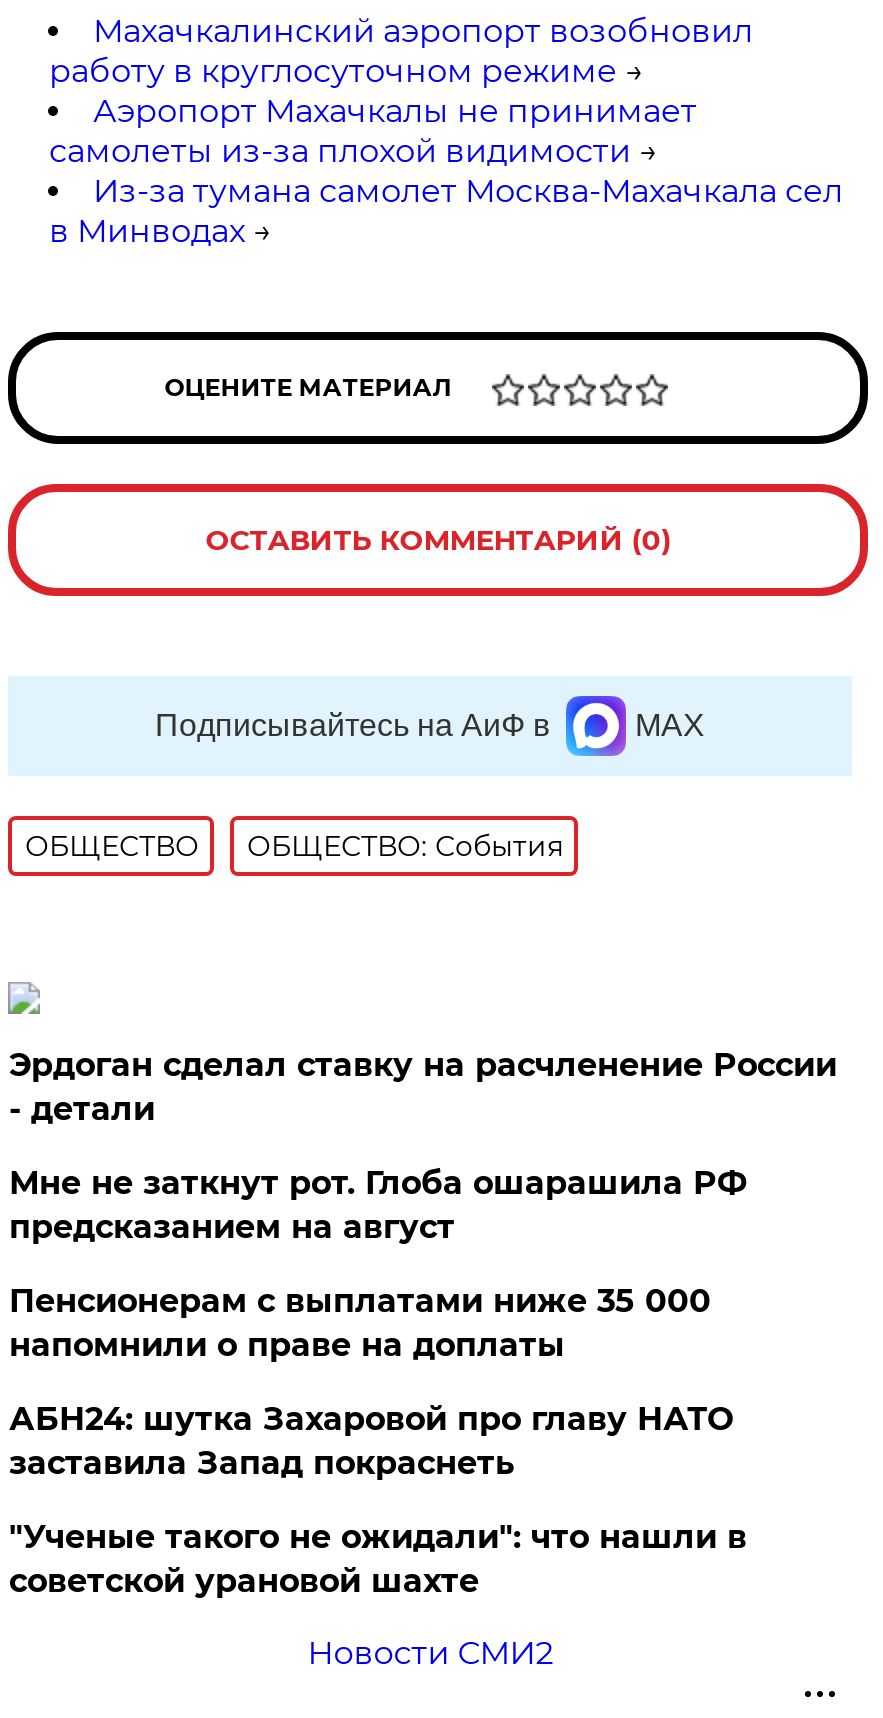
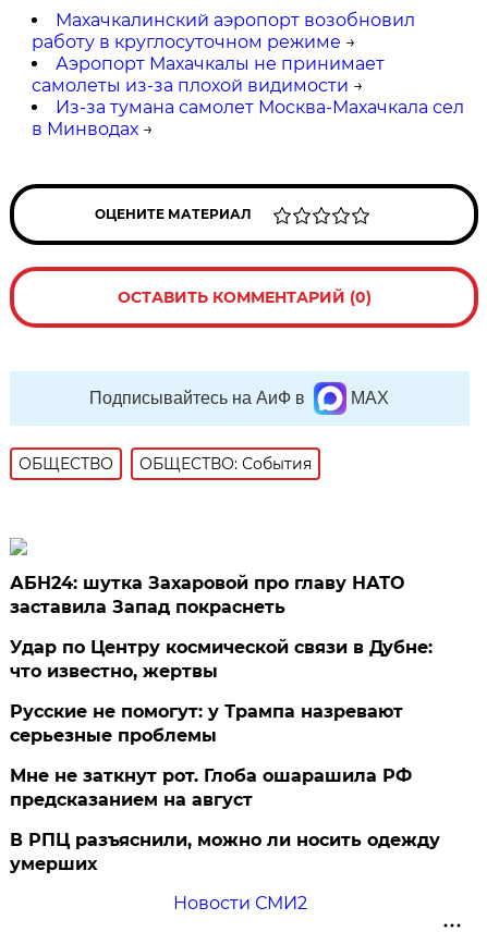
[9,1046,837,1364] Эрдоган сделал ставку на расчленение России | - детали | Пенсионерам с выплатами ниже 35 000 | напомнили о праве на доплаты -> none
moved [9,1164,747,1246] -> [10,766,412,810]: Мне не заткнут рот. Глоба ошарашила РФ | предсказанием на август
moved [9,1400,733,1482] -> [10,573,405,617]: АБН24: шутка Захаровой про главу НАТО | заставила Запад покраснеть
[9,1518,747,1600] "Ученые такого не ожидали": что нашли в | советской урановой шахте -> [10,637,441,874] Удар по Центру космической связи в Дубне: | что известно, жертвы | Русские не помогут: у Трампа назревают | серьезные проблемы | В РПЦ разъяснили, можно ли носить одежду | умерших

